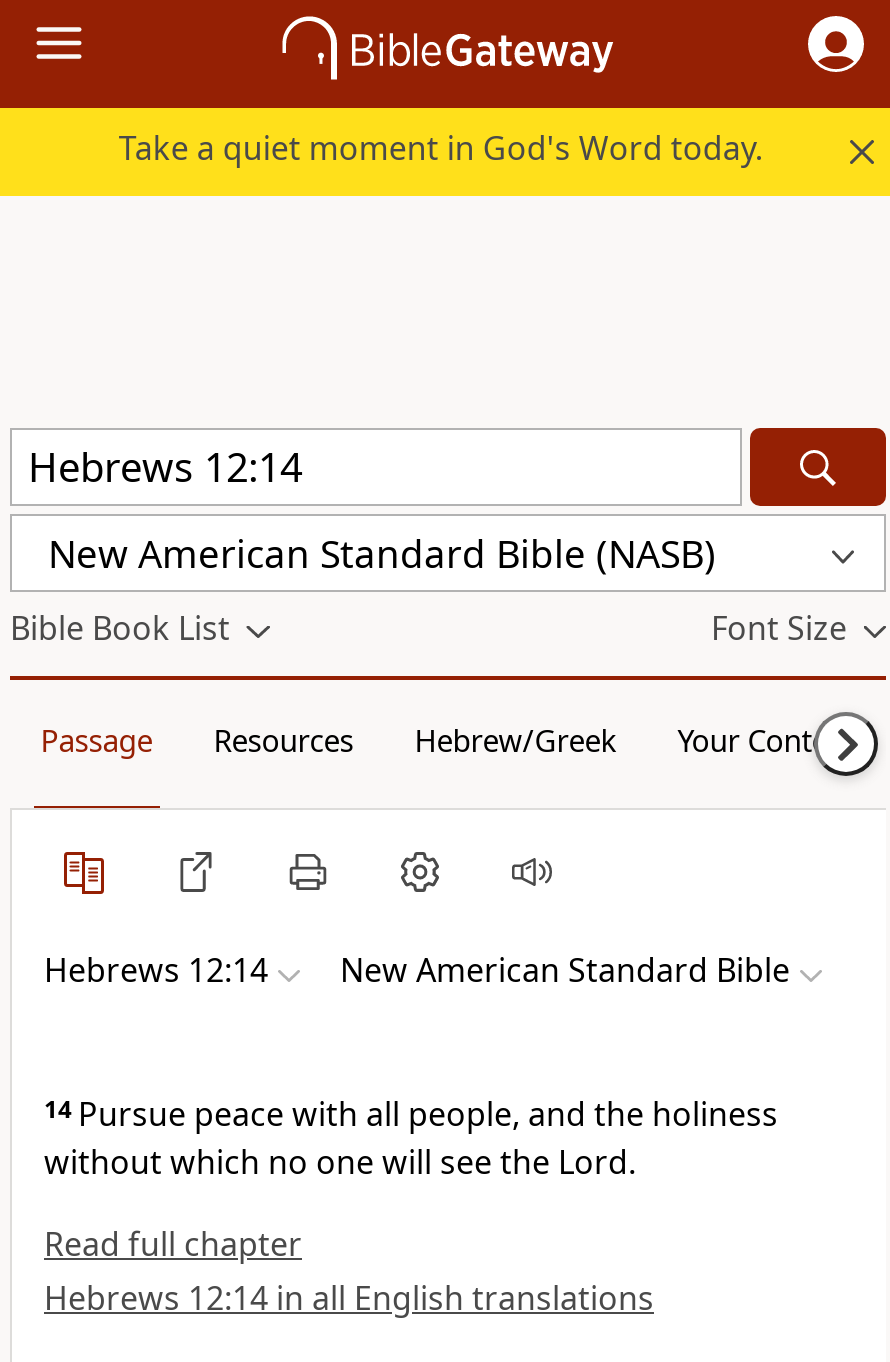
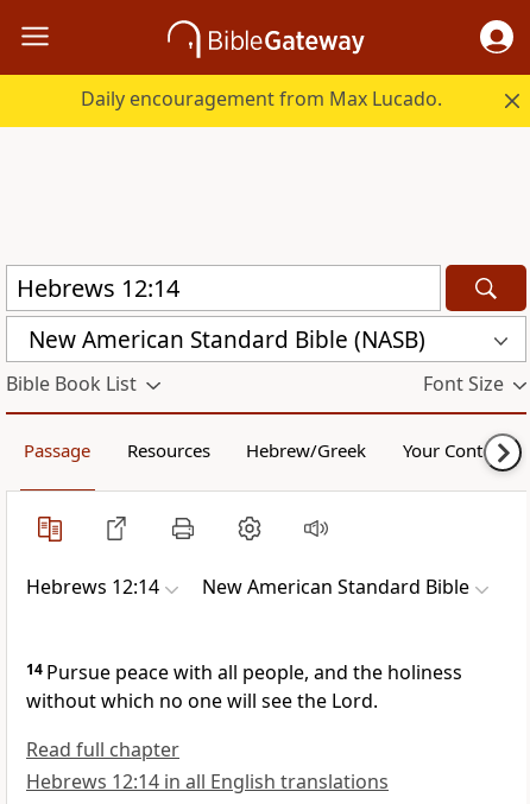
[119,126,763,170] Take a quiet moment in God's Word today. -> [81,86,443,112] Daily encouragement from Max Lucado.

